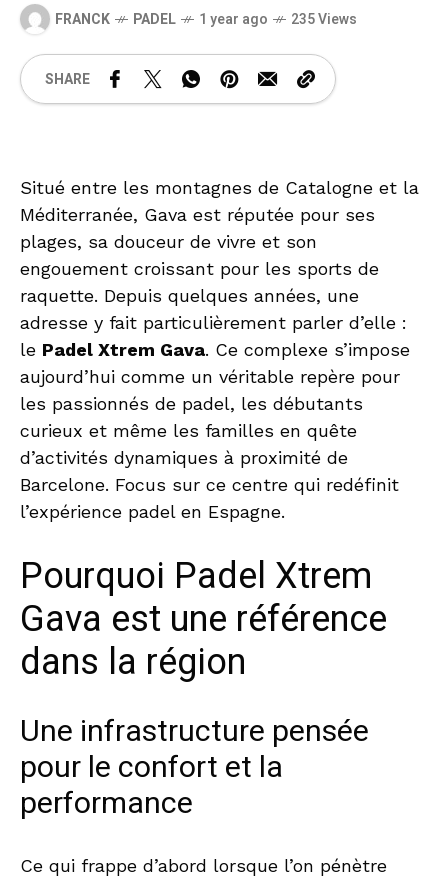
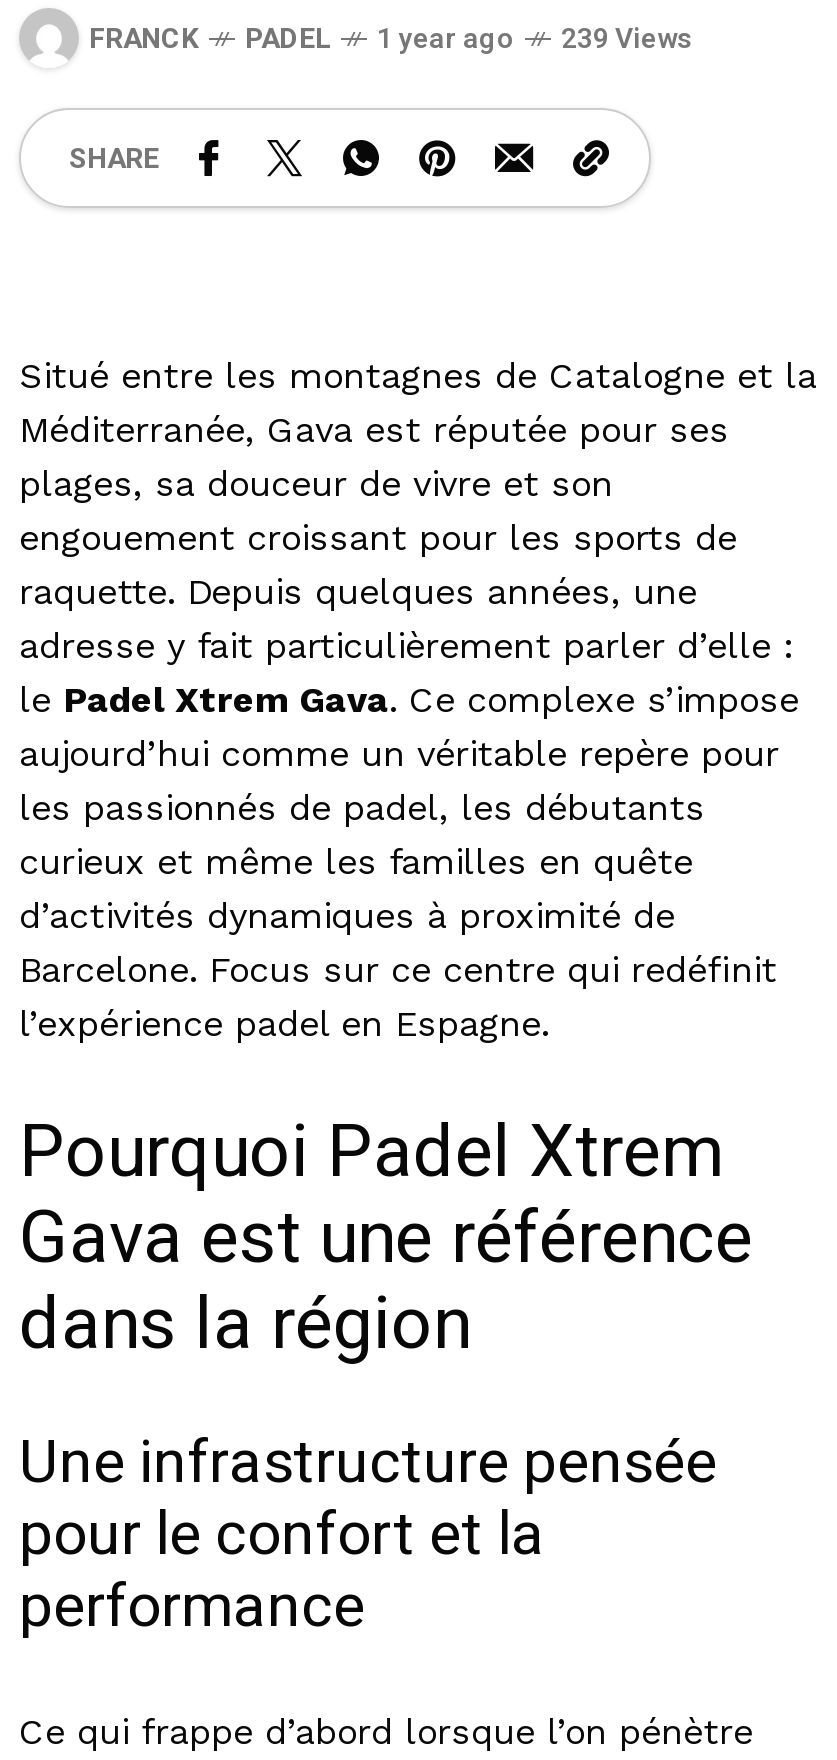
[55,8,357,29] FRANCK PADEL 1 year ago 235 Views -> [89,17,693,59] FRANCK PADEL 1 year ago 239 Views

